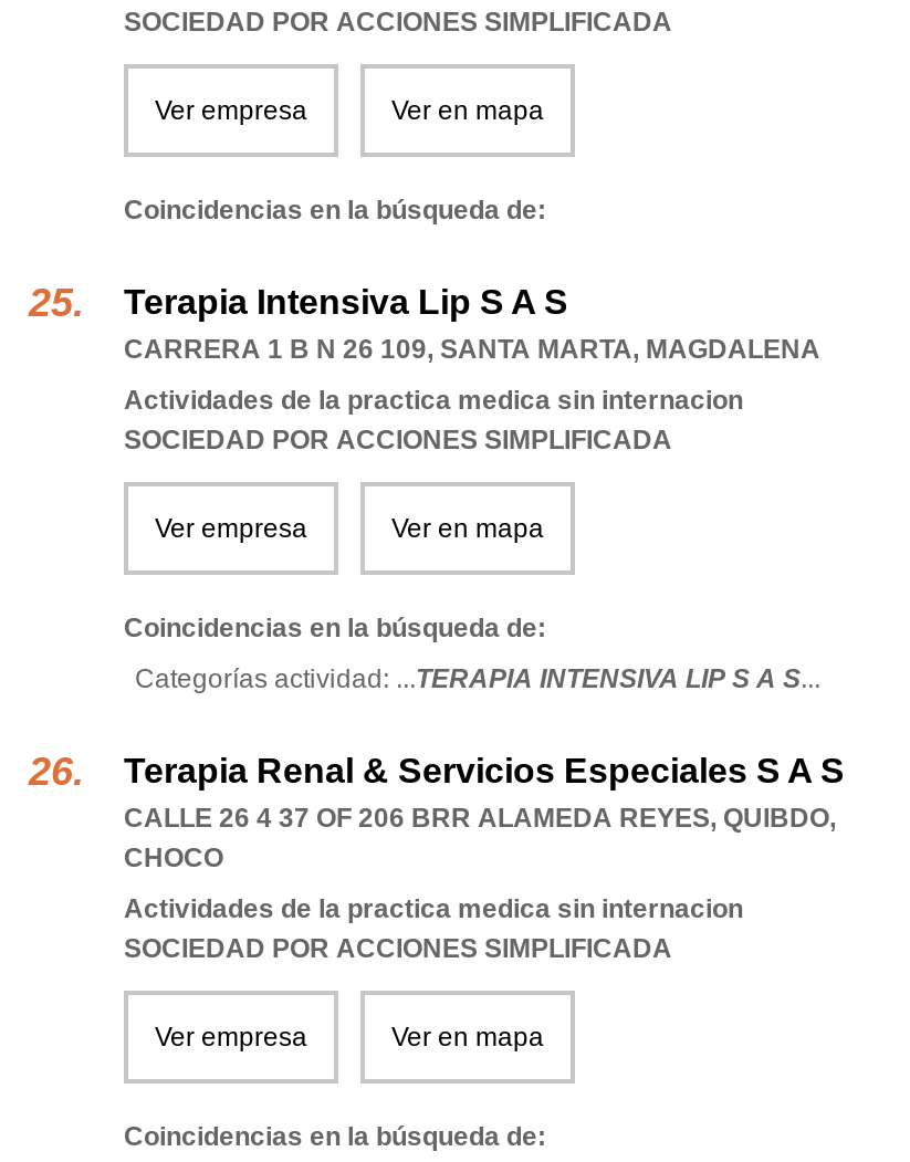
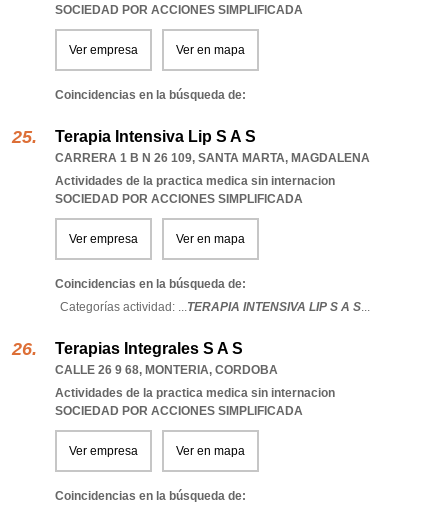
[124,752,845,873] Terapia Renal & Servicios Especiales S A S | CALLE 26 4 37 OF 206 BRR ALAMEDA REYES, QUIBDO, | CHOCO -> [55,340,278,377] Terapias Integrales S A S | CALLE 26 9 68, MONTERIA, CORDOBA

